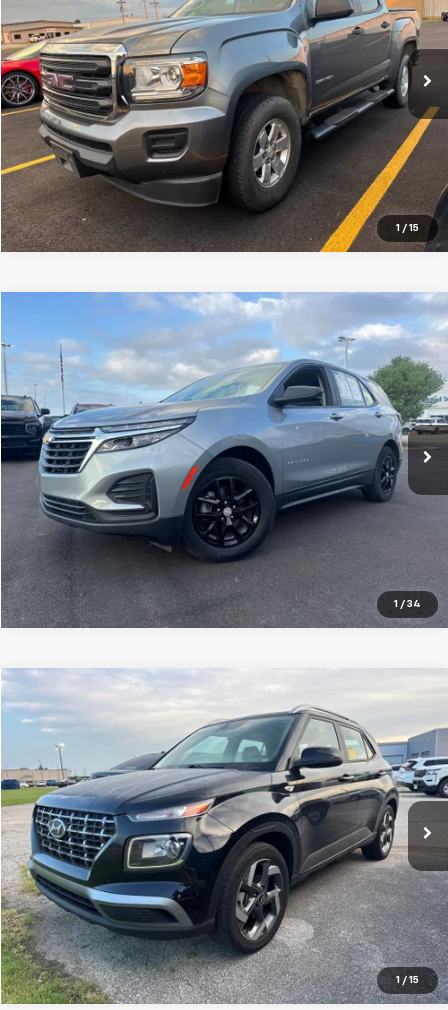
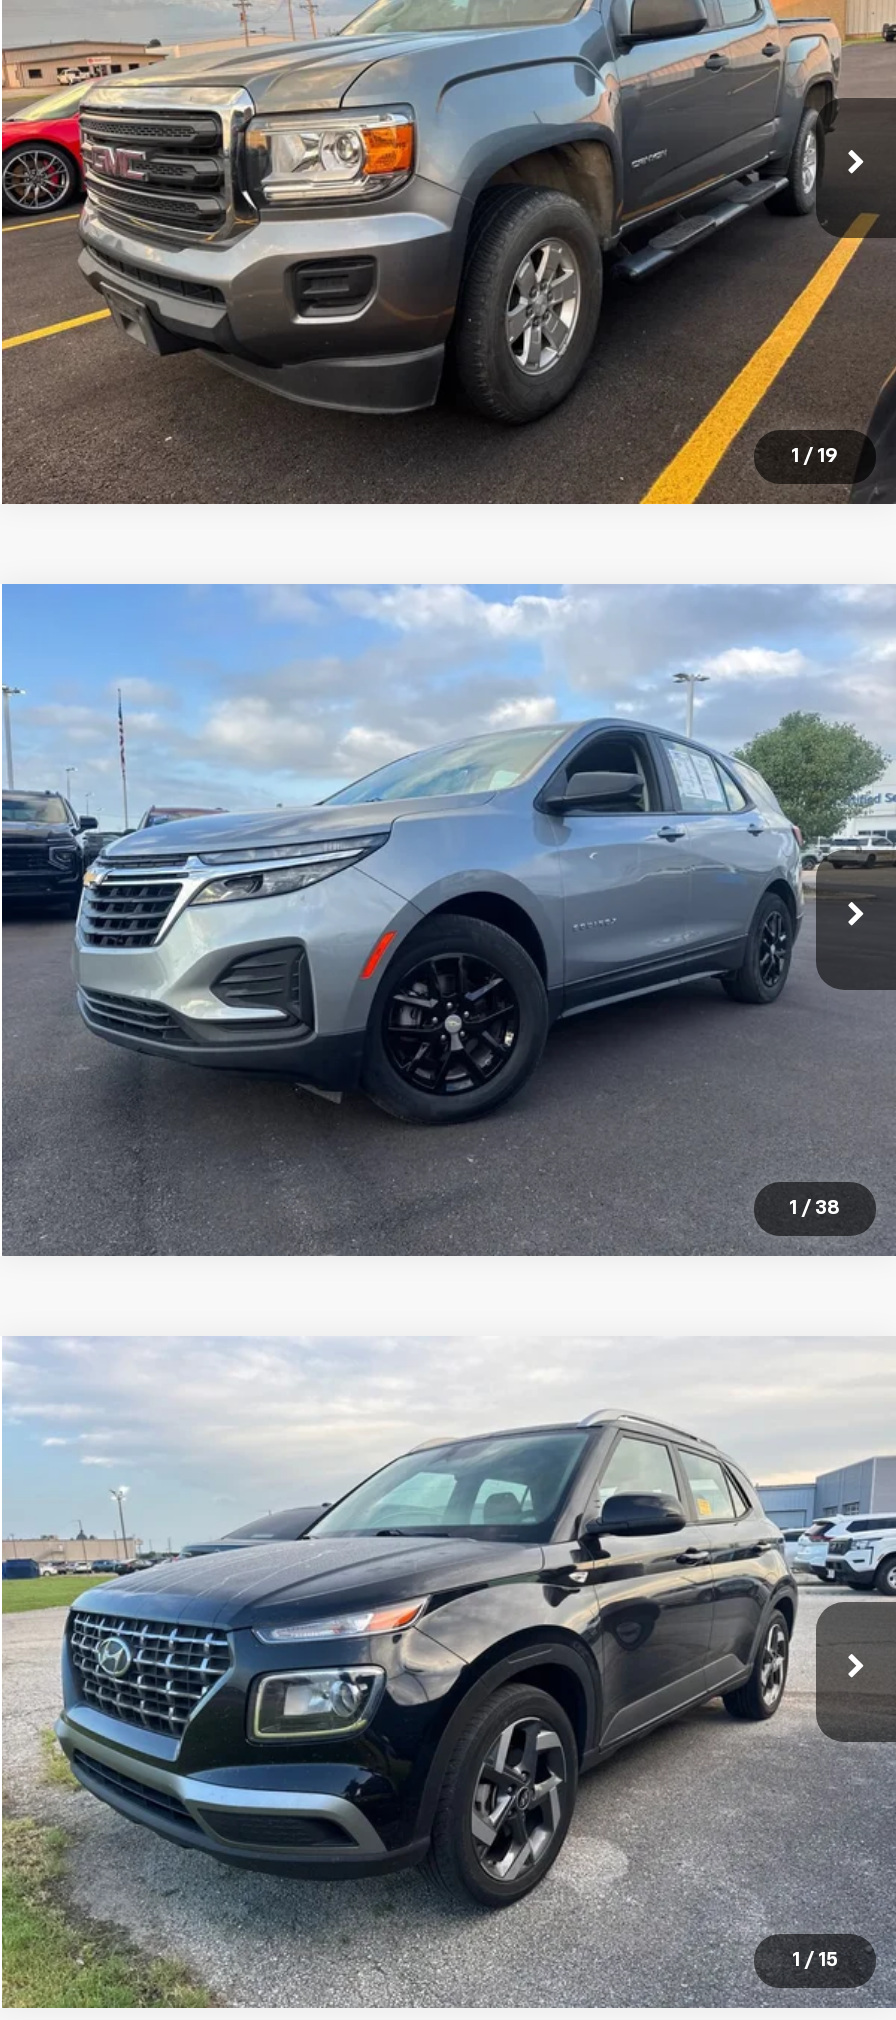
[396,223,419,233] 1 / 15 -> [791,447,839,467] 1 / 19
[394,599,421,609] 1 / 34 -> [789,1199,841,1219] 1 / 38

